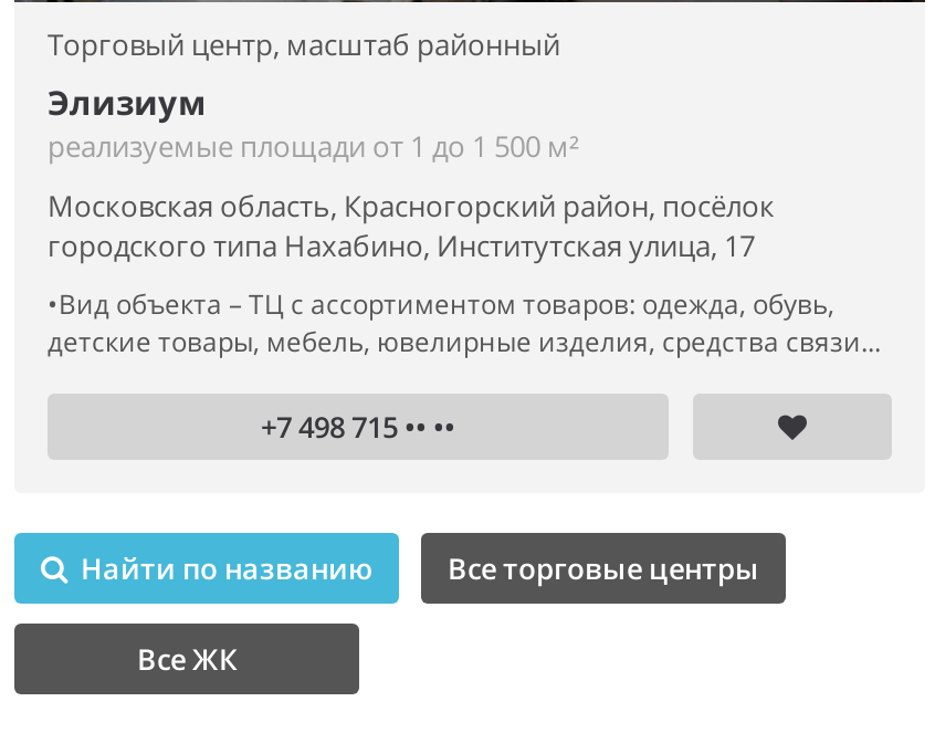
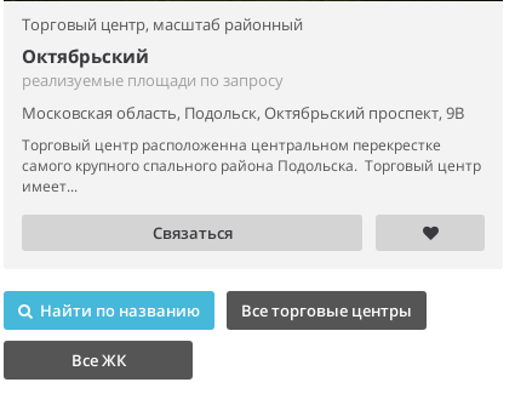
[48,80,580,167] Элизиум | реализуемые площади от 1 до 1 500 м² -> [22,44,284,91] Октябрьский | реализуемые площади по запросу
[48,187,775,266] Московская область, Красногорский район, посёлок | городского типа Нахабино, Институтская улица, 17 -> [22,102,464,124] Московская область, Подольск, Октябрьский проспект, 9В
[48,286,881,361] •Вид объекта – ТЦ с ассортиментом товаров: одежда, обувь, | детские товары, мебель, ювелирные изделия, средства связи... -> [22,135,481,197] Торговый центр расположенна центральном перекрестке | самого крупного спального района Подольска. Торговый центр | имеет...
[261,408,455,448] +7 498 715 •• •• -> [152,222,232,244] Связаться

